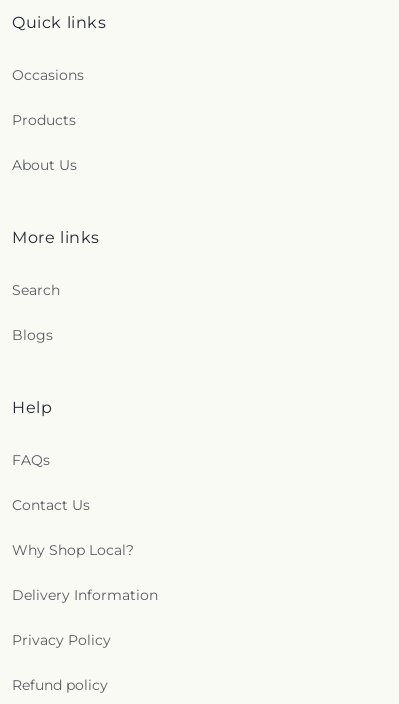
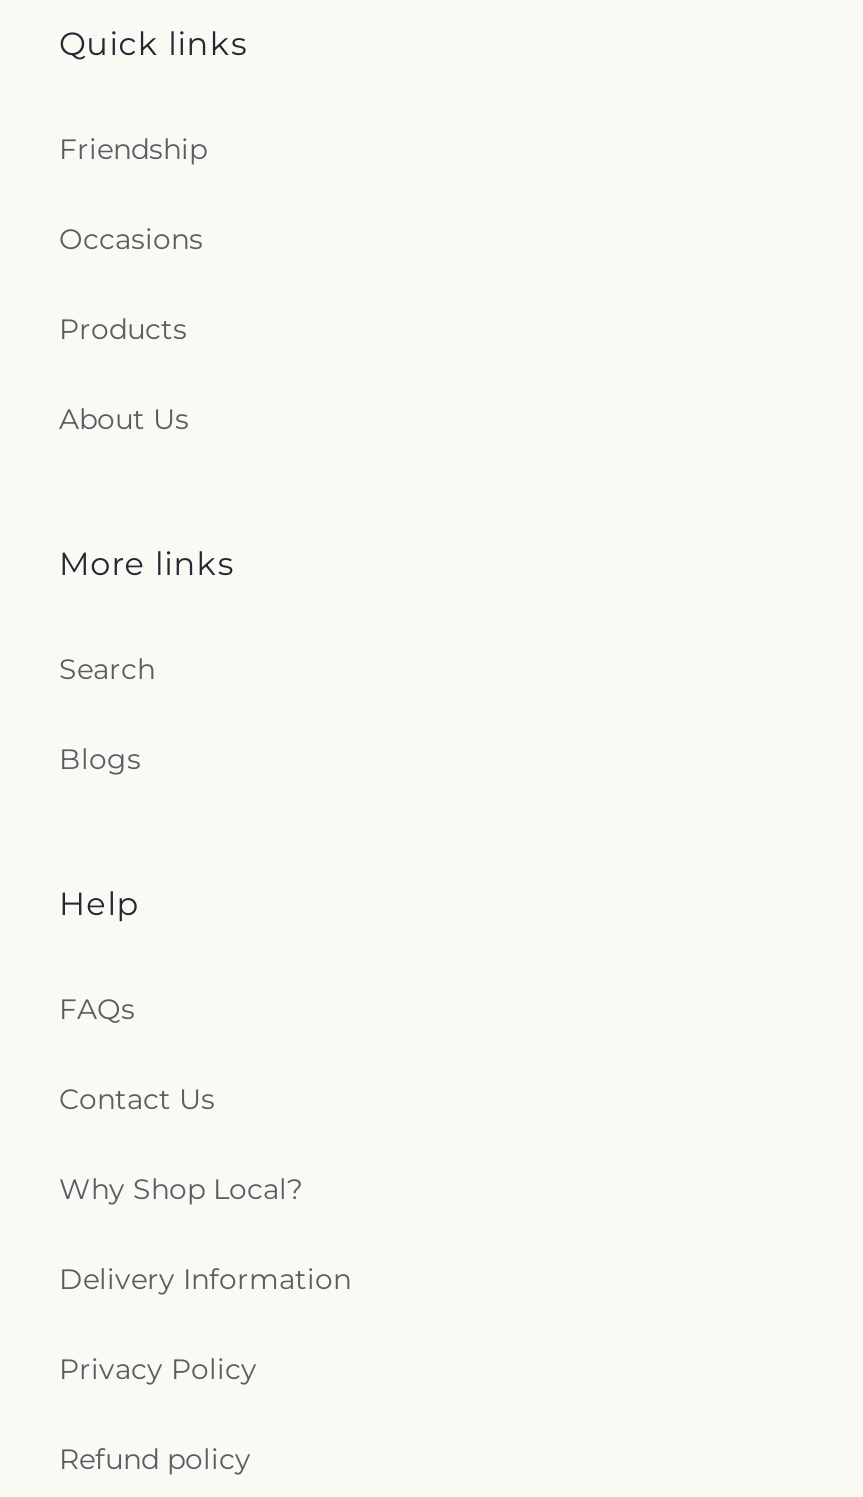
none -> [59,131,207,167] Friendship

